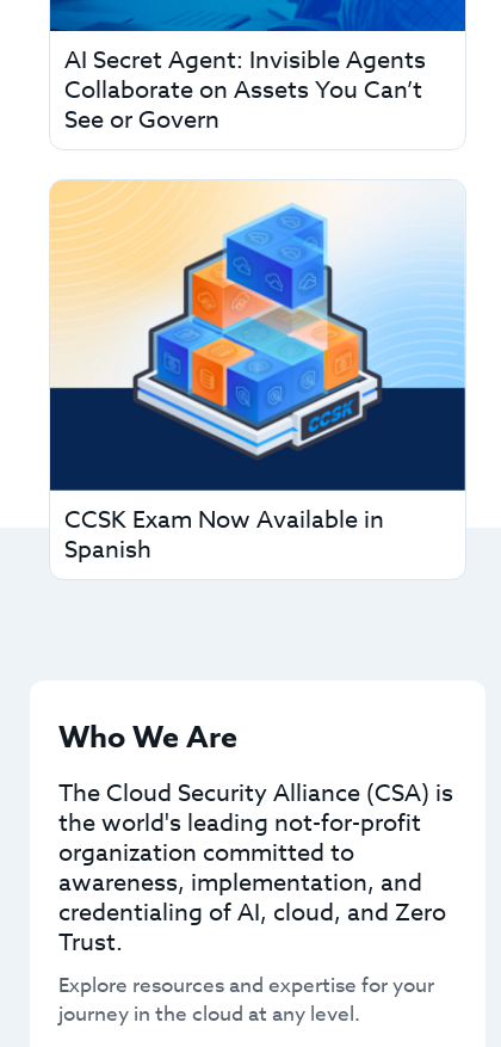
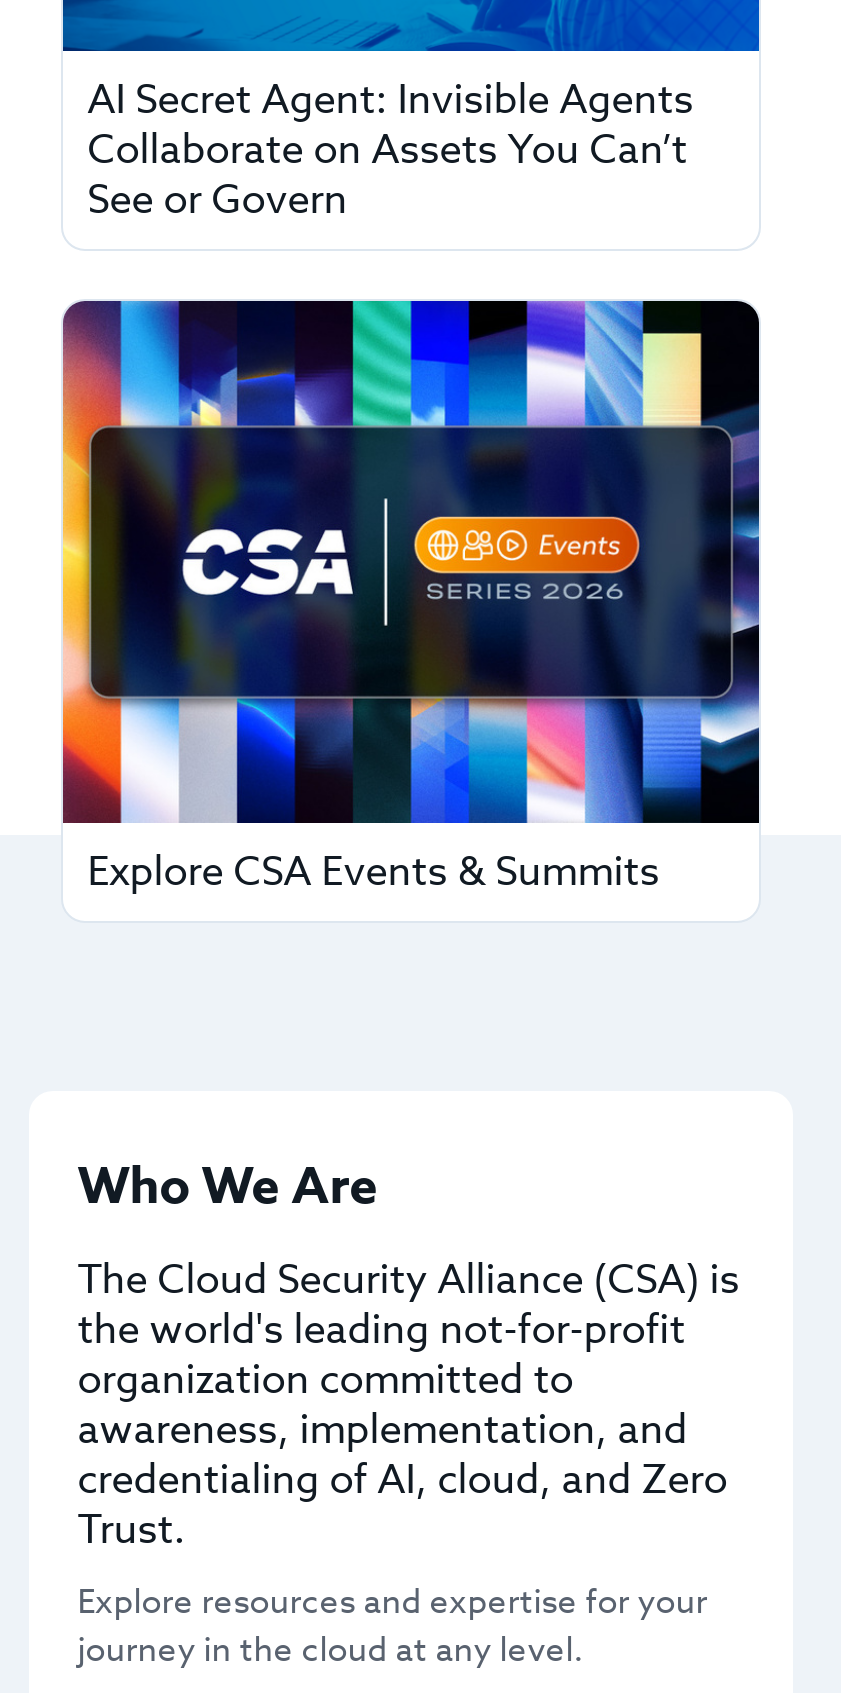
[49,179,466,567] [image] | CCSK Exam Now Available in | Spanish -> [61,298,761,901] [image] | Explore CSA Events & Summits

